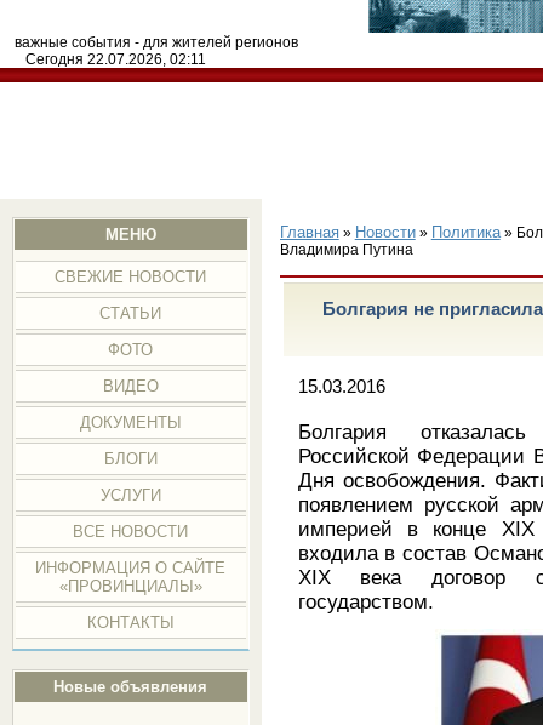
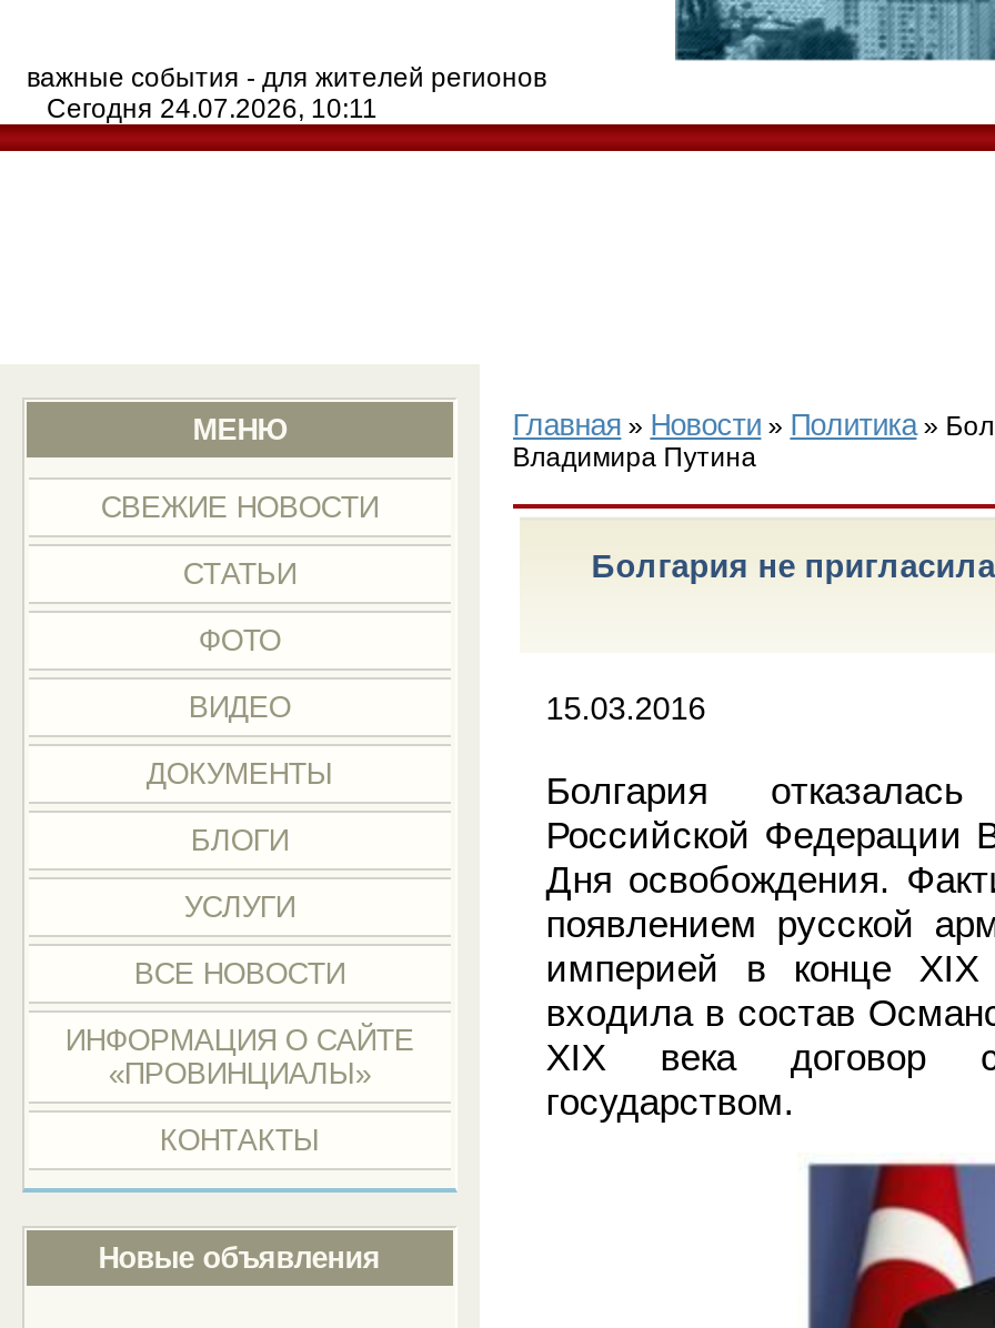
[0,51,206,68] Сегодня 22.07.2026, 02:11 -> [0,93,378,124] Сегодня 24.07.2026, 10:11

